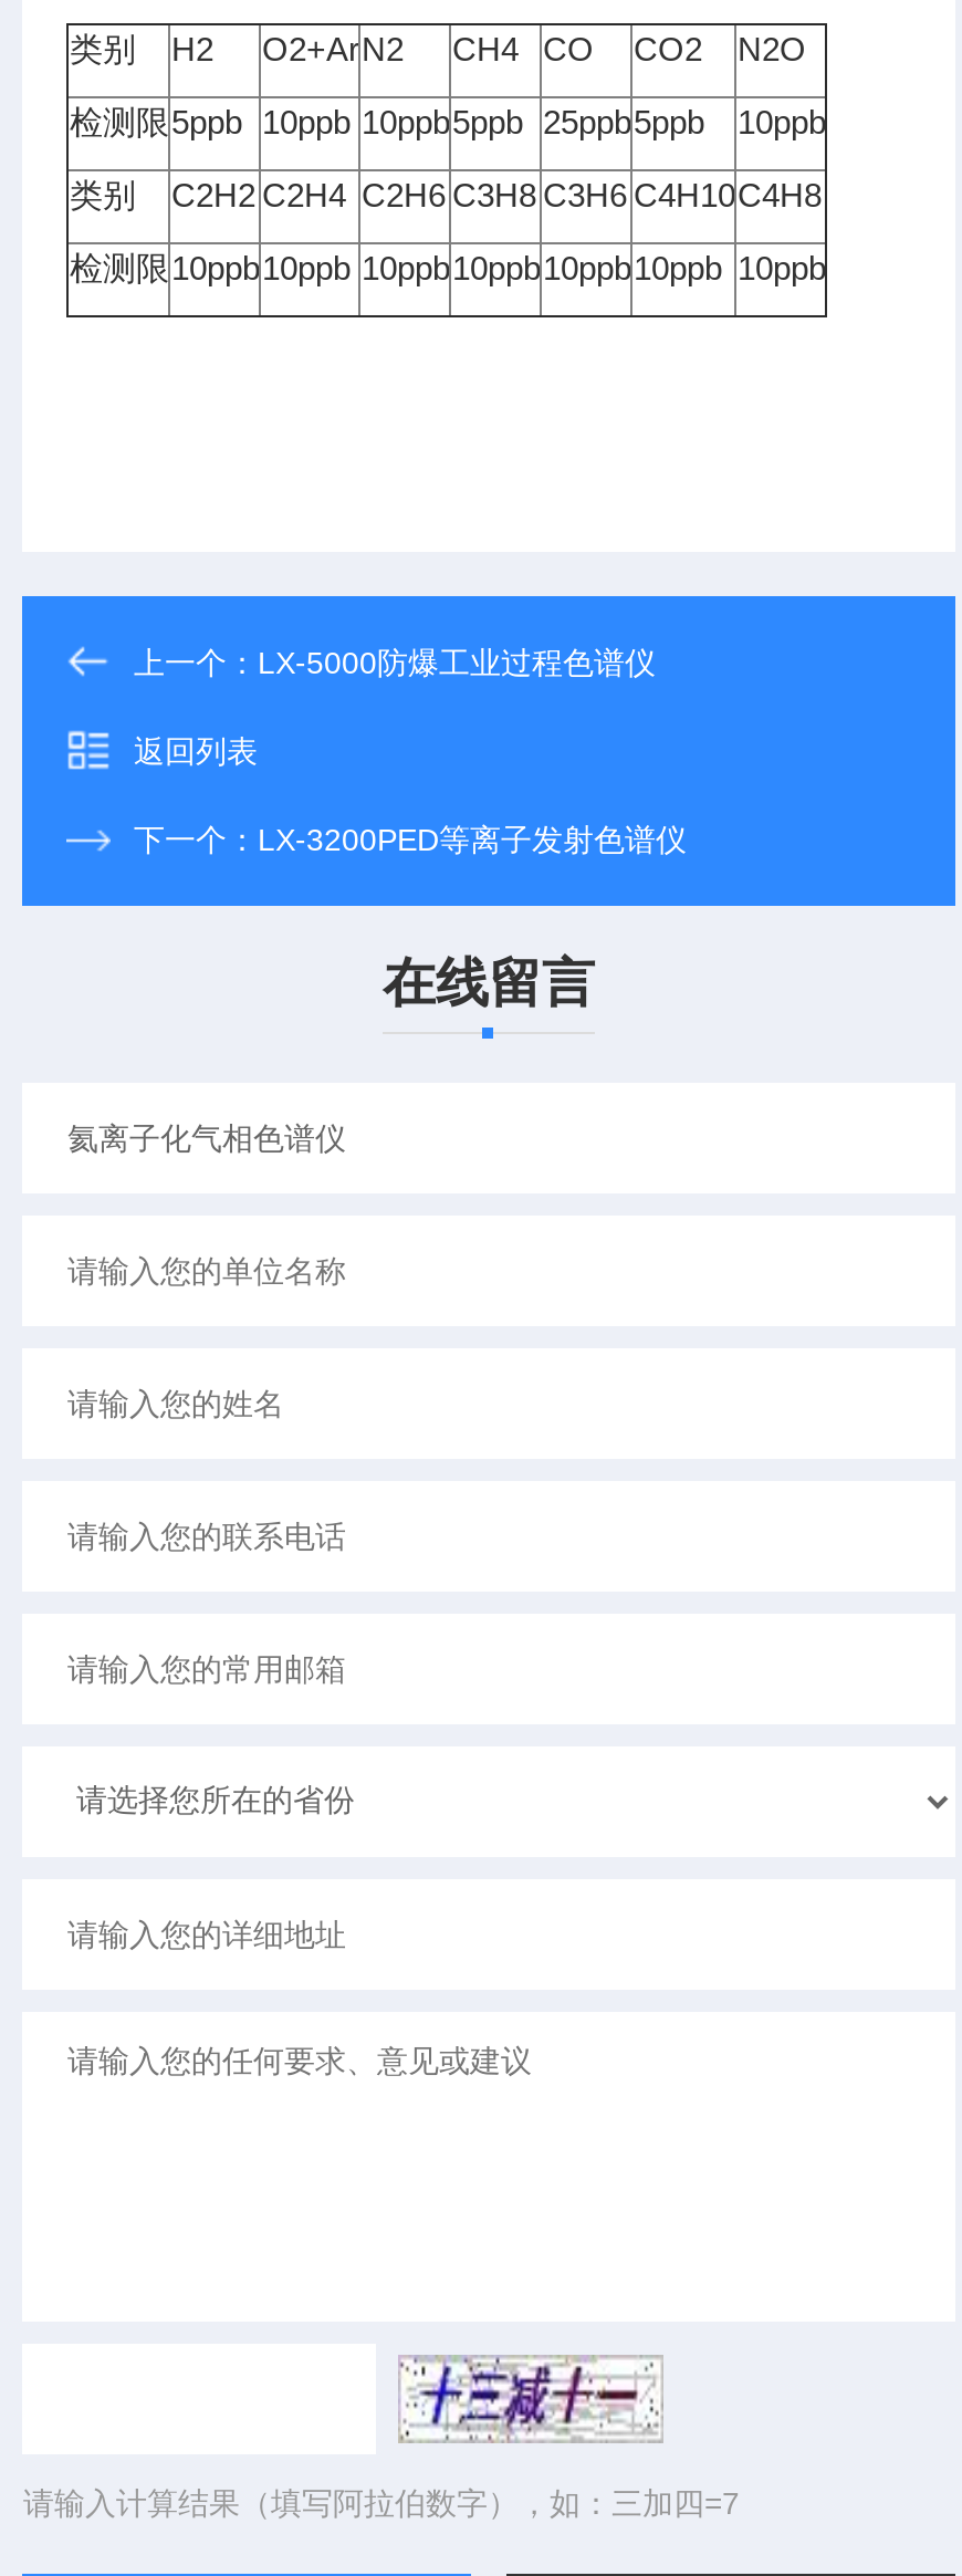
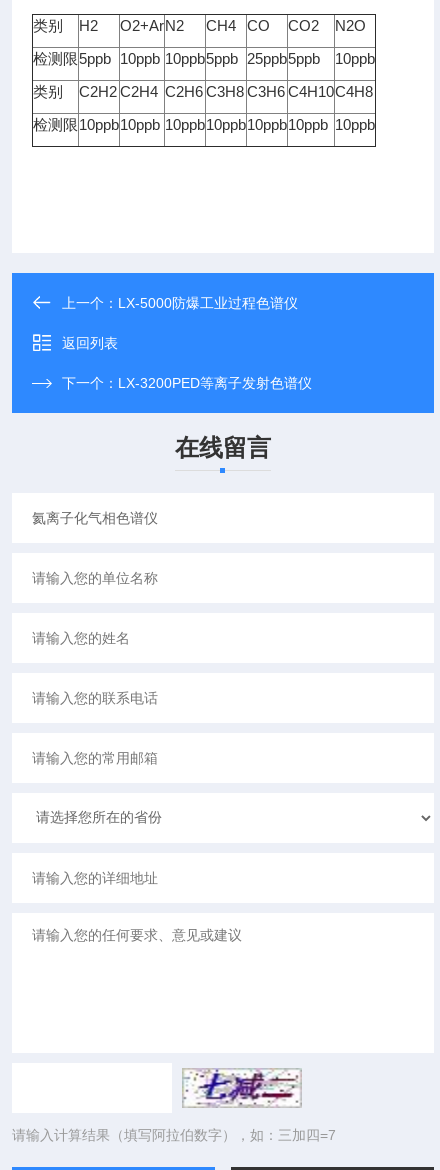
[400,2357,659,2441] [image] -> [182,1069,301,1107] [image]

